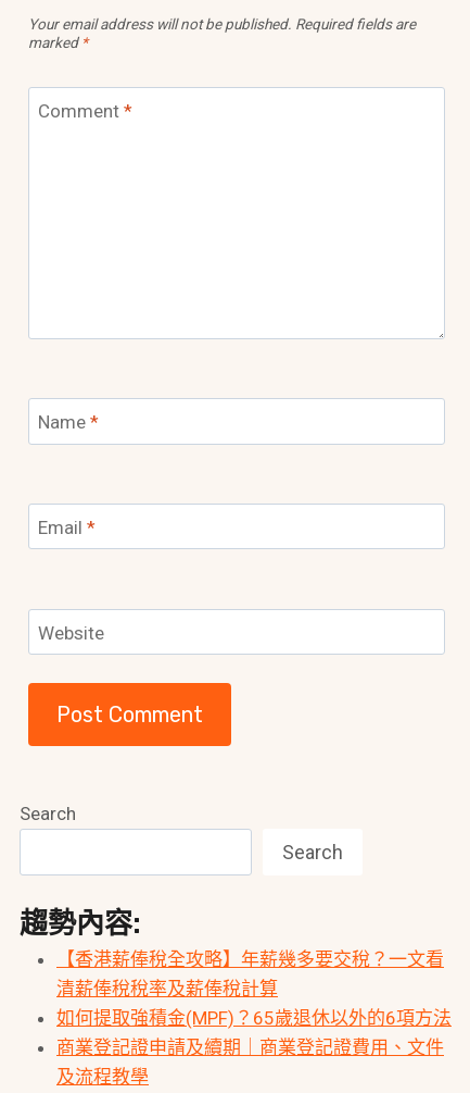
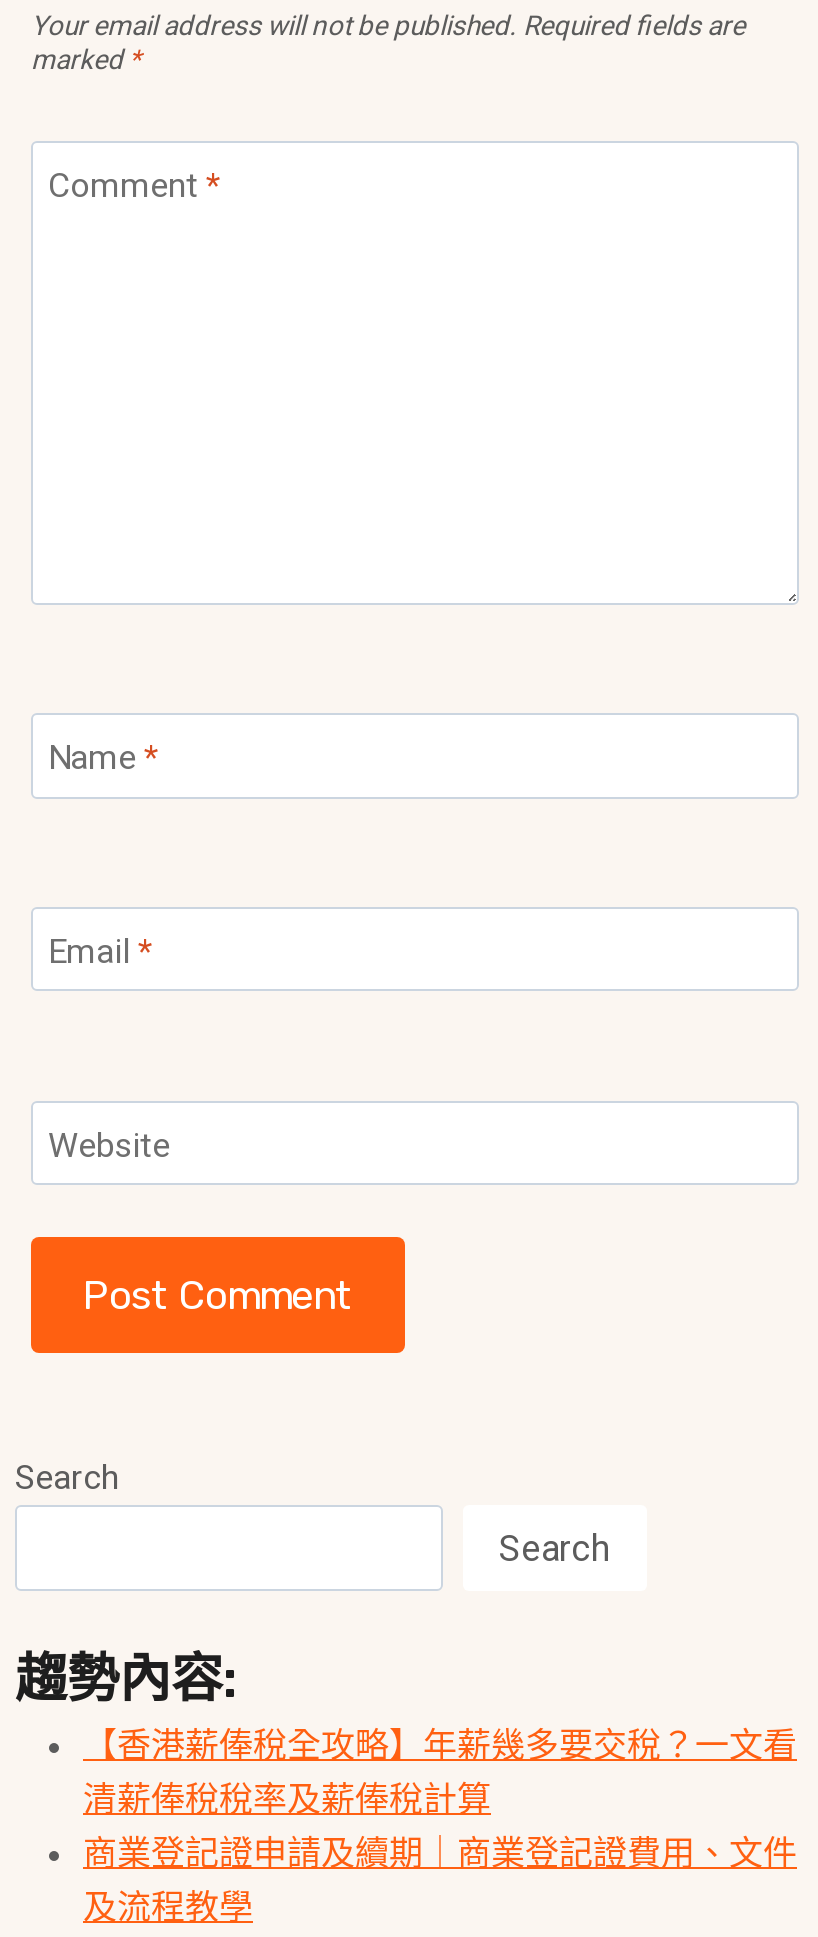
[56,1008,452,1029] 如何提取強積金(MPF)？65歲退休以外的6項方法 -> none

